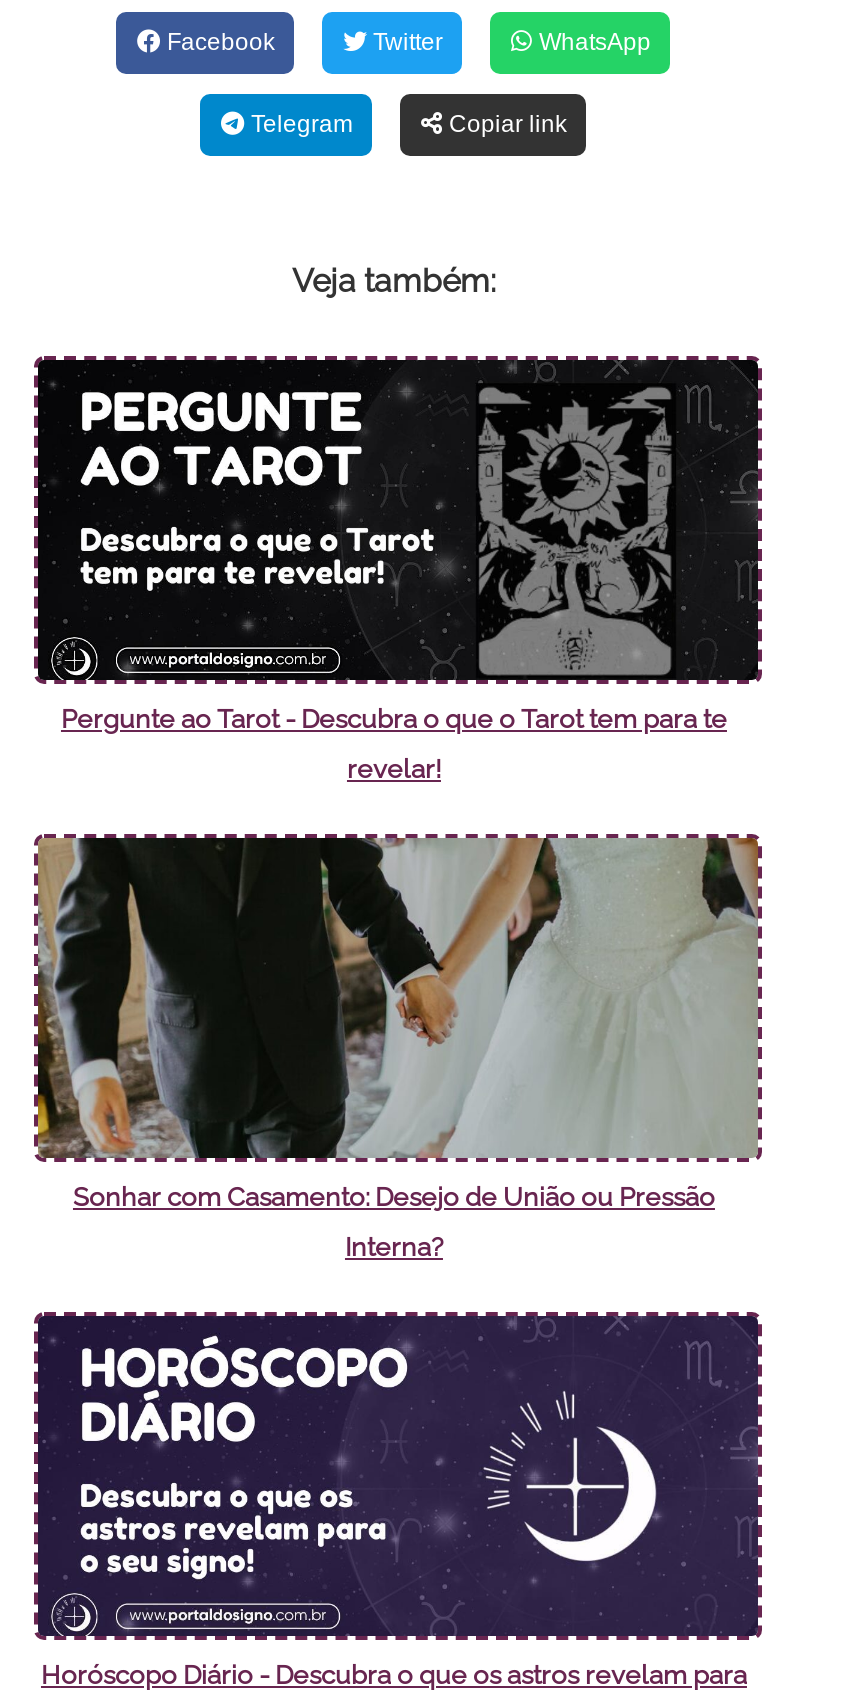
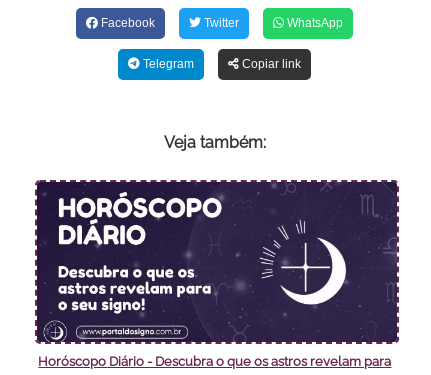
[38,360,758,784] [image] | Pergunte ao Tarot - Descubra o que o Tarot tem para te | revelar! -> none
[32,832,764,1262] [image] | Sonhar com Casamento: Desejo de União ou Pressão | Interna? -> none

